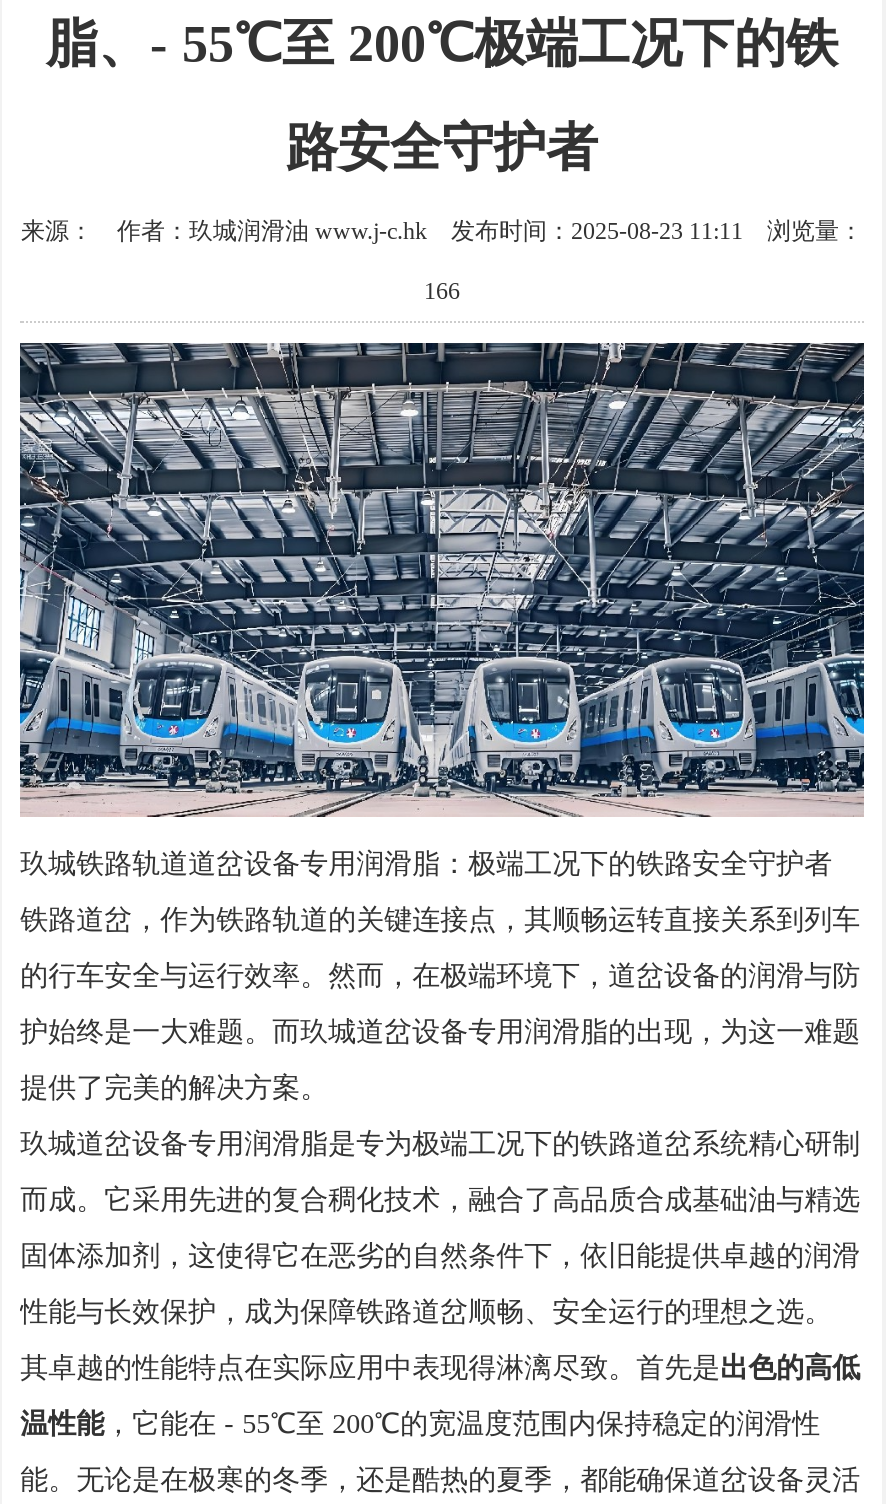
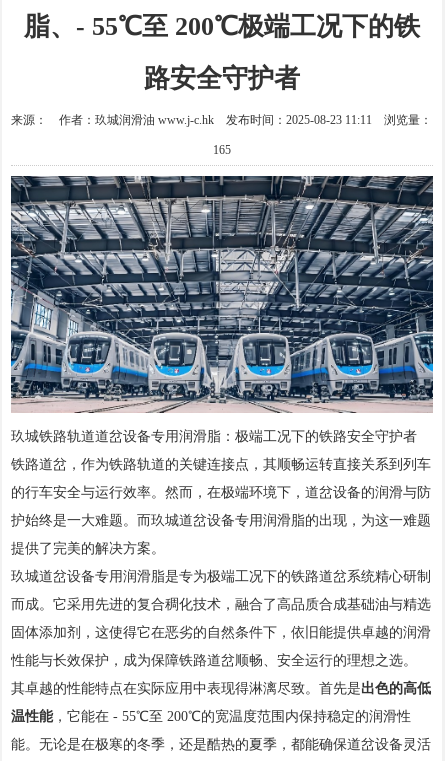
[424,277,460,305] 166 -> [213,143,231,157] 165

